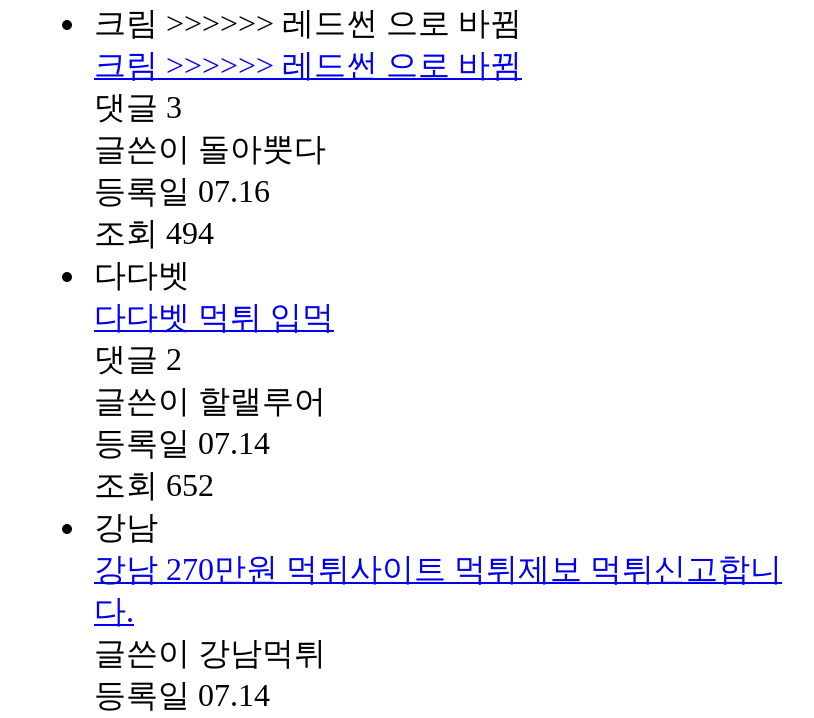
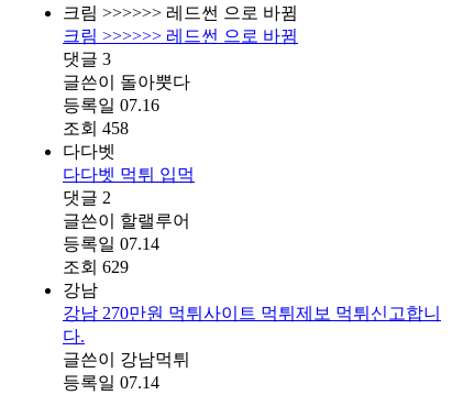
[94,216,214,250] 조회 494 -> [63,119,129,138] 조회 458
[94,468,214,502] 조회 652 -> [63,258,129,276] 조회 629

